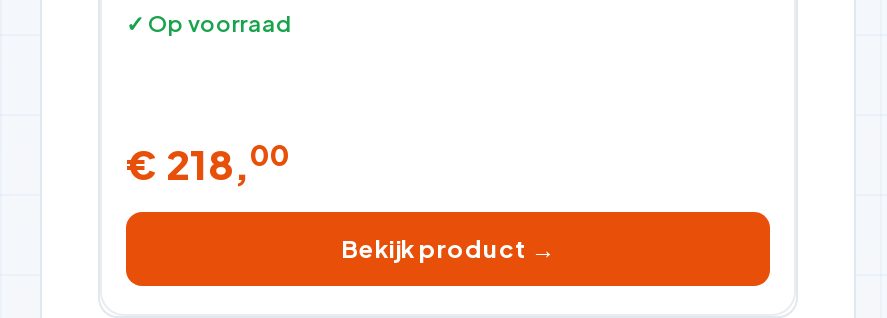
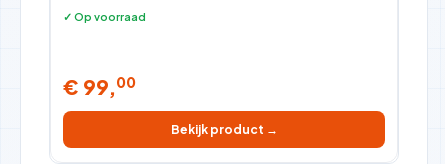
[126,136,290,188] € 218,00 -> [63,73,136,99] € 99,00

